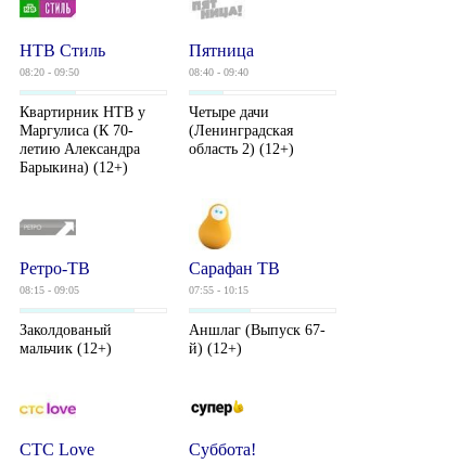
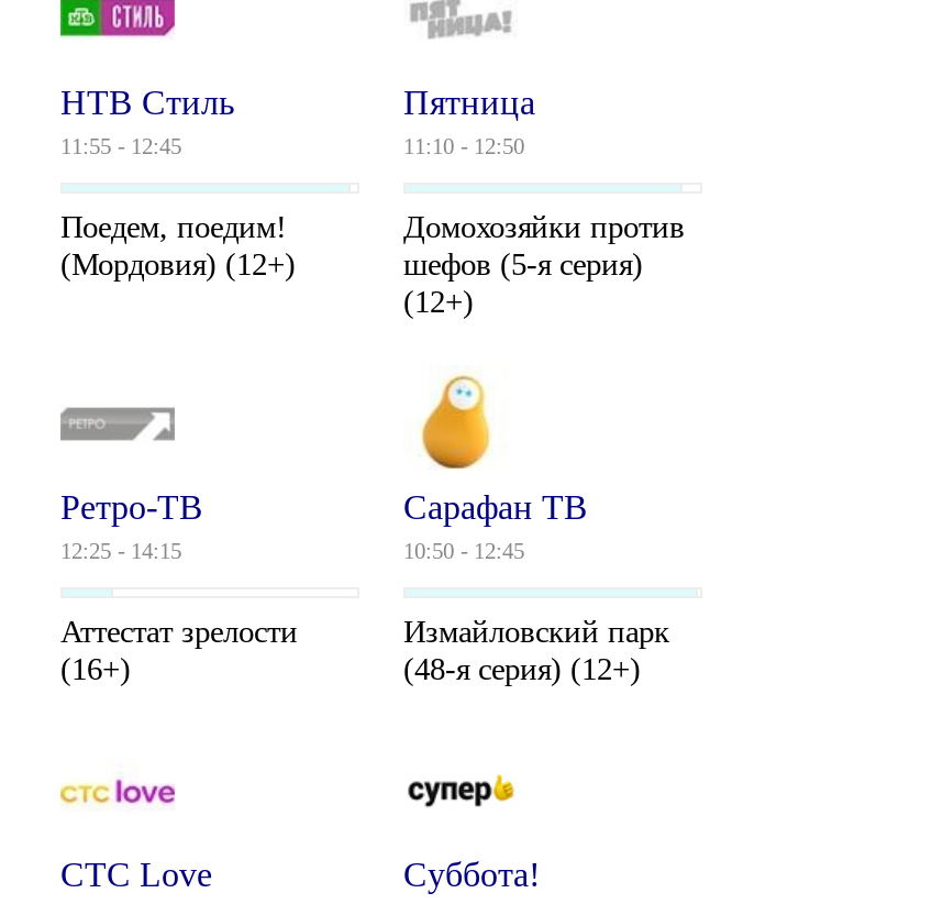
[20,66,79,78] 08:20 - 09:50 -> [60,134,181,158] 11:55 - 12:45
[189,66,248,78] 08:40 - 09:40 -> [403,134,524,158] 11:10 - 12:50
[20,103,145,176] Квартирник НТВ у | Маргулиса (К 70- | летию Александра | Барыкина) (12+) -> [60,209,296,282] Поедем, поедим! | (Мордовия) (12+)
[189,103,294,157] Четыре дачи | (Ленинградская | область 2) (12+) -> [403,209,685,319] Домохозяйки против | шефов (5-я серия) | (12+)
[20,284,79,296] 08:15 - 09:05 -> [60,539,181,563] 12:25 - 14:15
[189,284,248,296] 07:55 - 10:15 -> [403,539,524,563] 10:50 - 12:45
[20,321,112,357] Заколдованый | мальчик (12+) -> [60,614,298,686] Аттестат зрелости | (16+)
[189,321,326,357] Аншлаг (Выпуск 67- | й) (12+) -> [403,614,669,686] Измайловский парк | (48-я серия) (12+)

